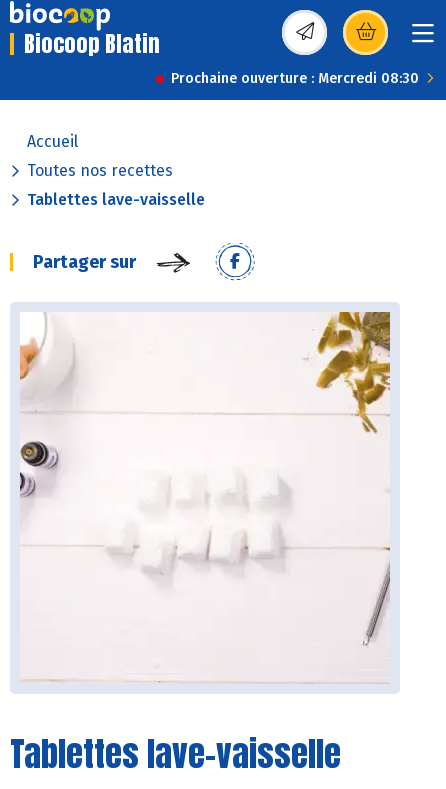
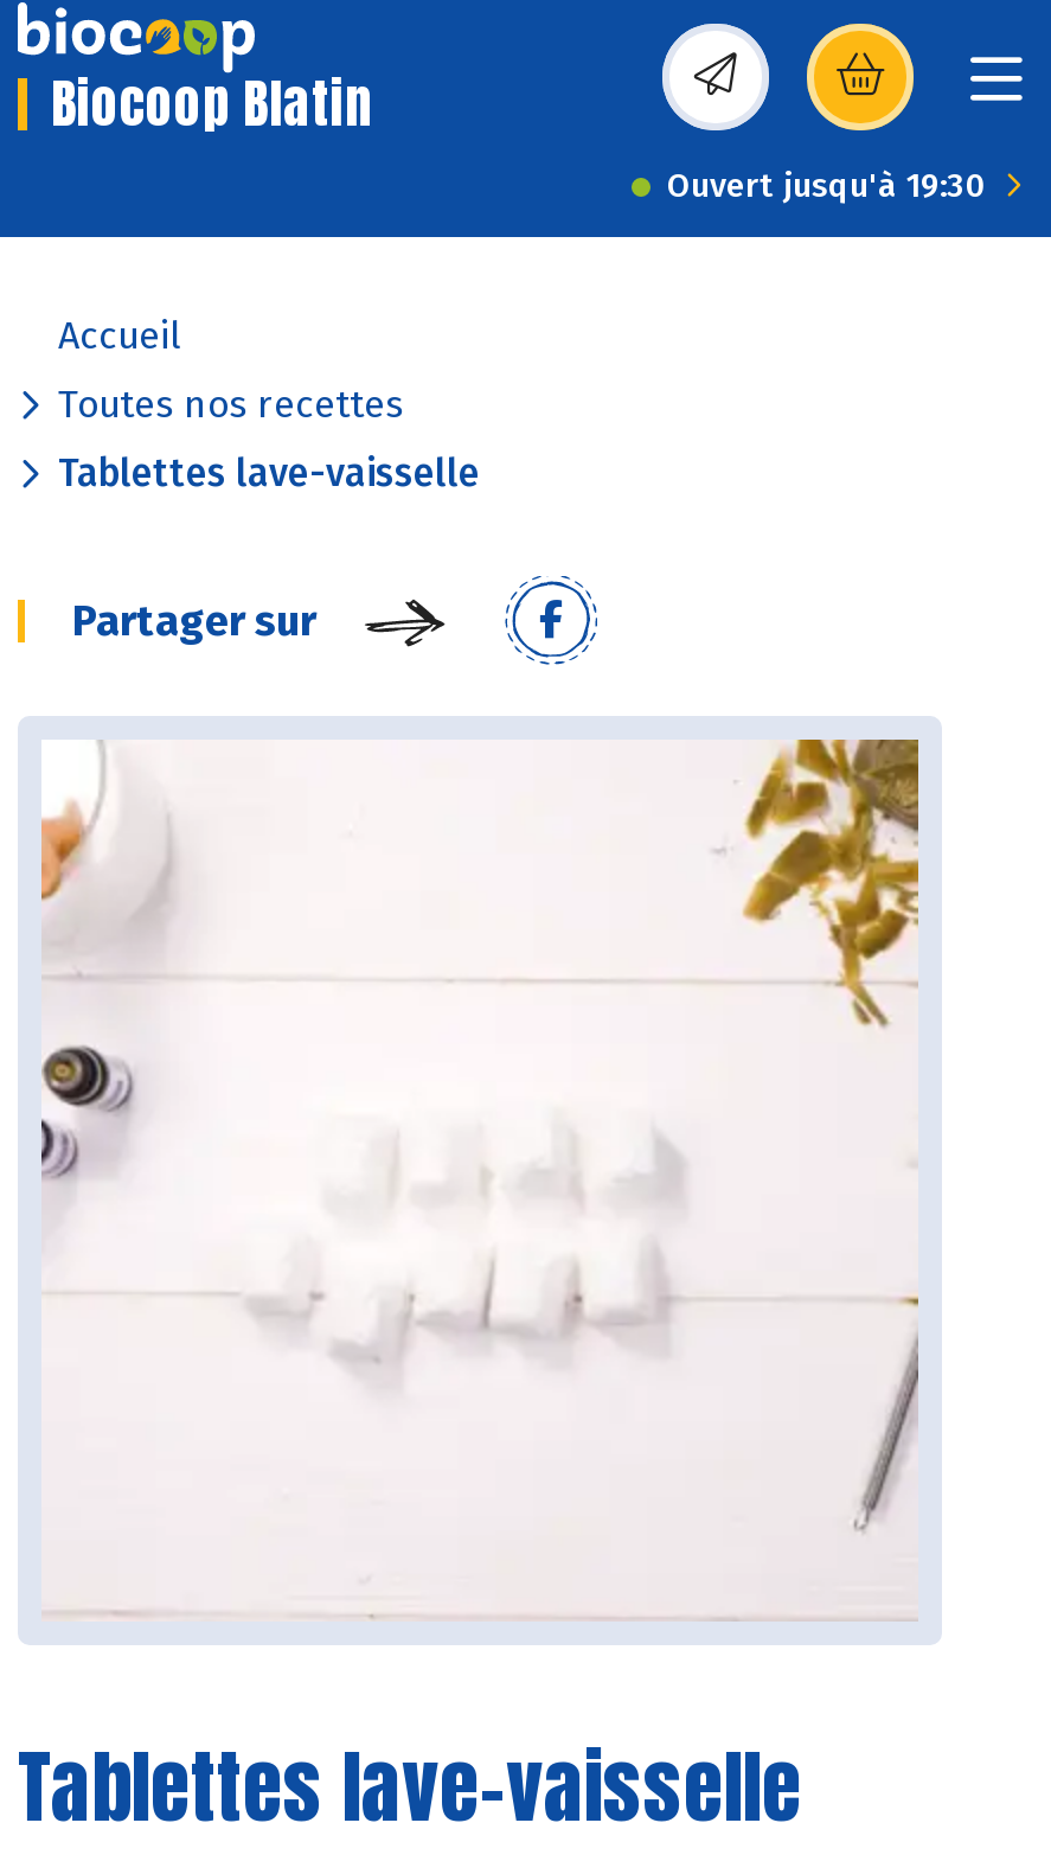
[171,70,419,87] Prochaine ouverture : Mercredi 08:30 -> [667,166,987,206] Ouvert jusqu'à 19:30

